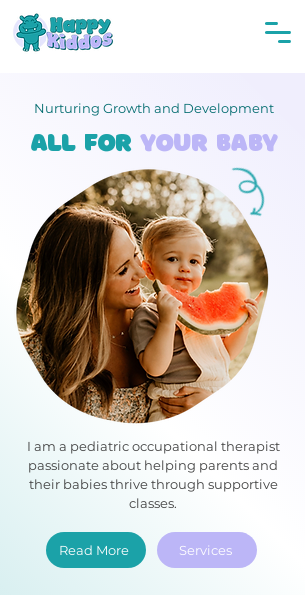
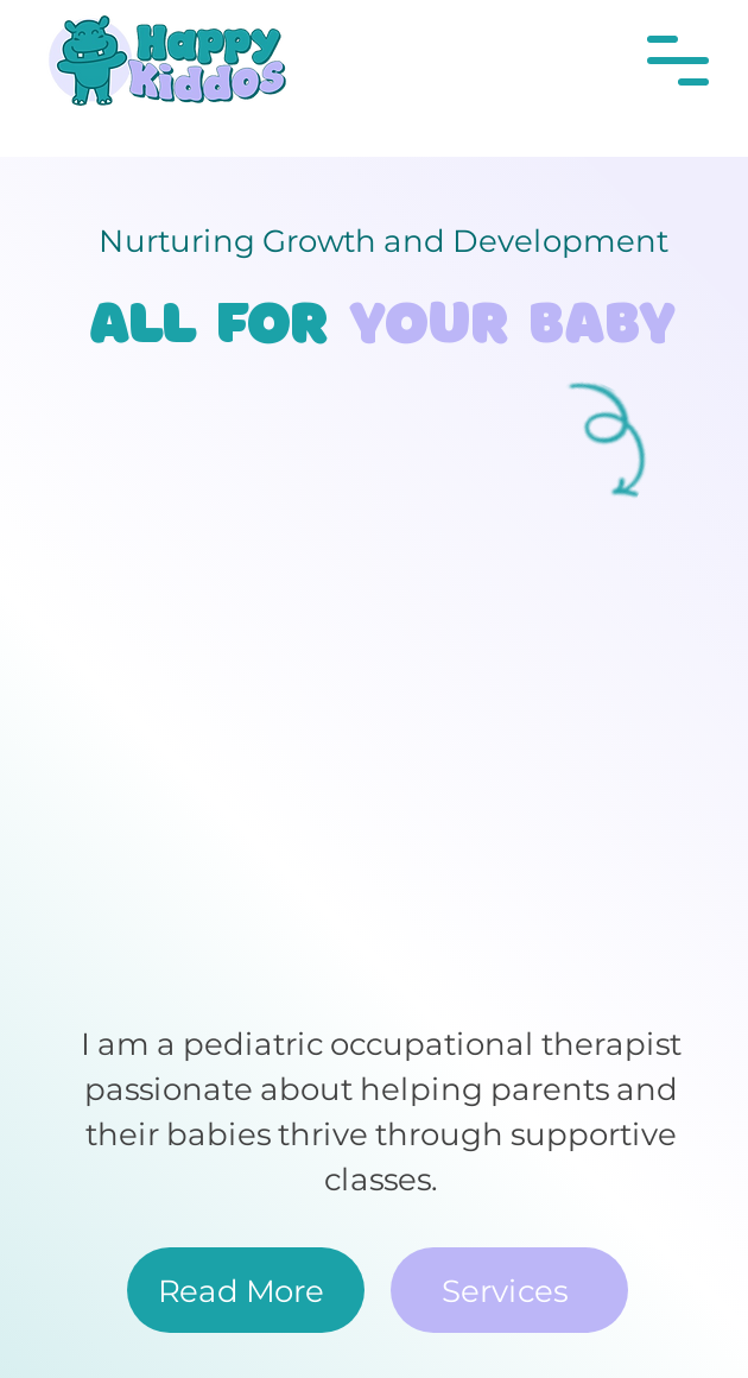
[15,168,269,424] [image] -> none

